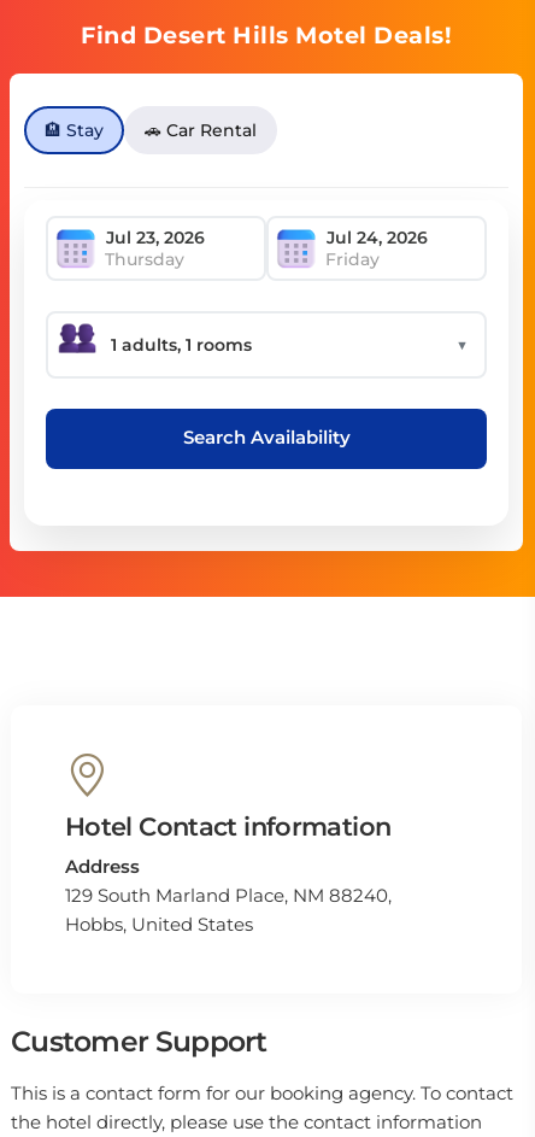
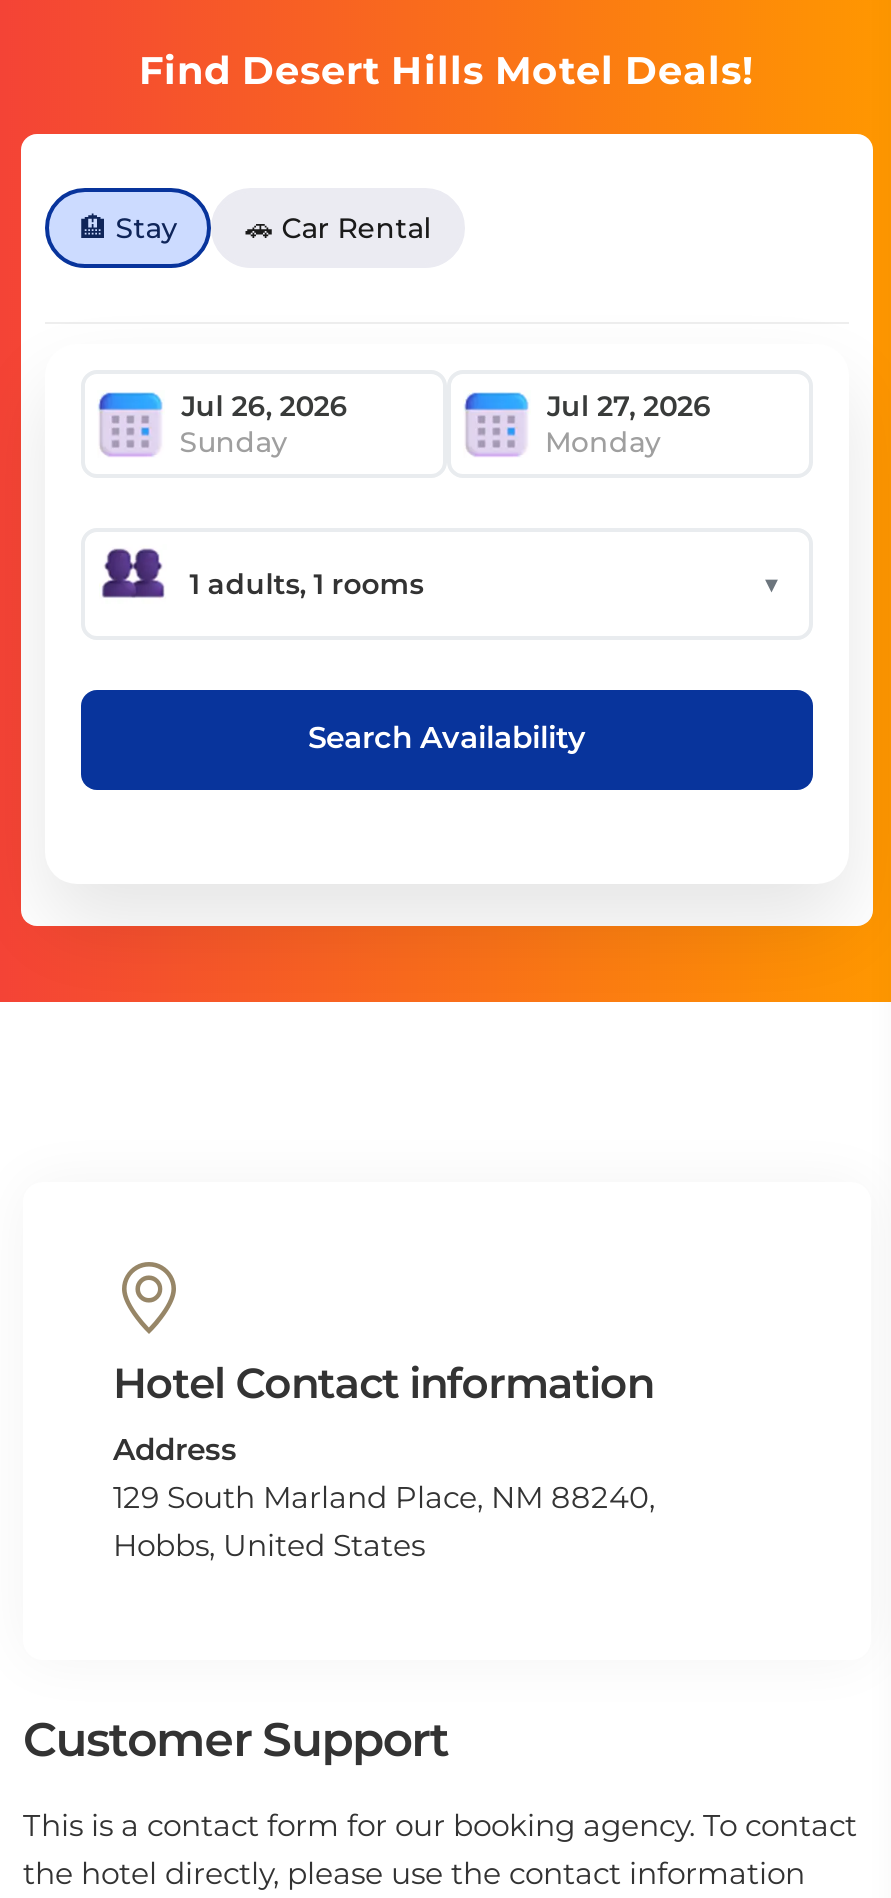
[105,248,380,269] Thursday | Friday -> [179,423,661,459] Sunday | Monday

